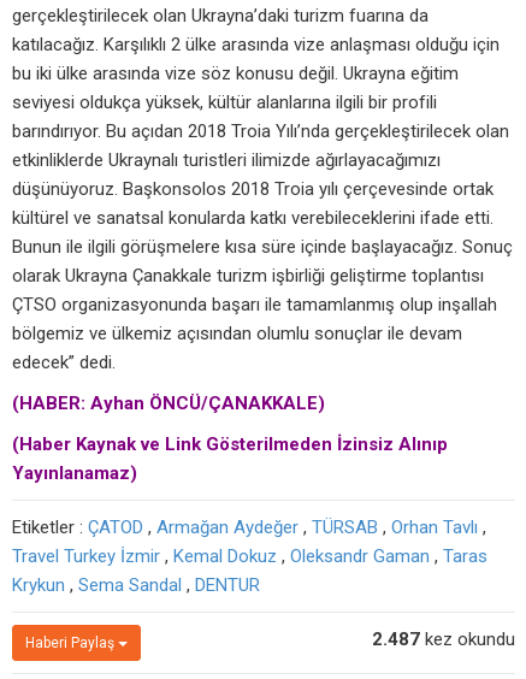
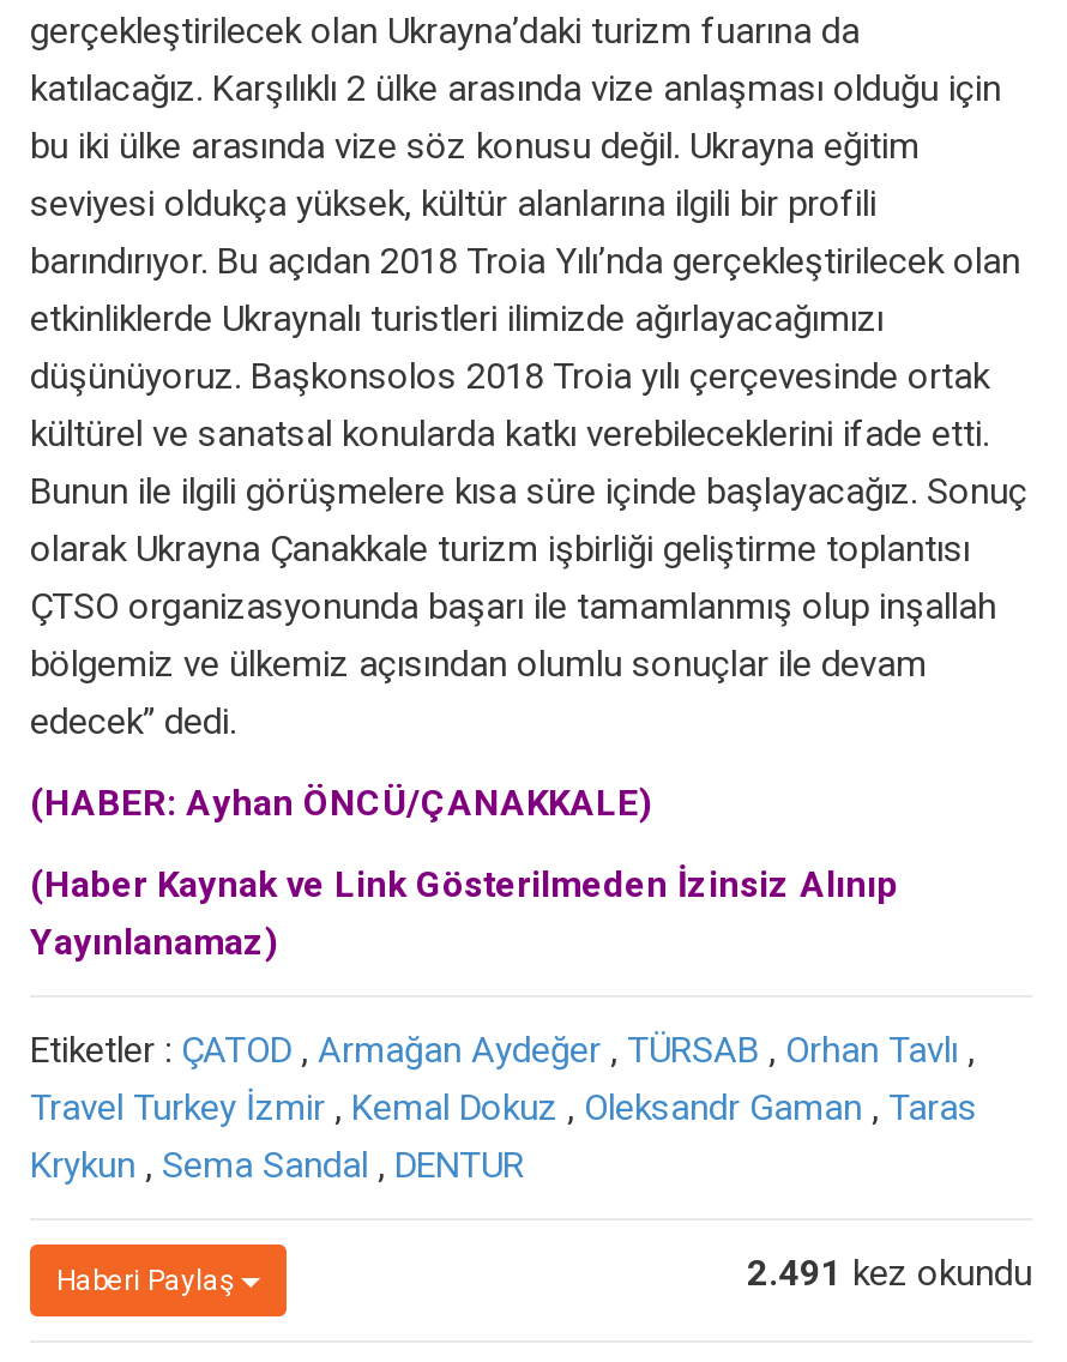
[372,629,515,651] 2.487 kez okundu -> [747,1253,1032,1296] 2.491 kez okundu

